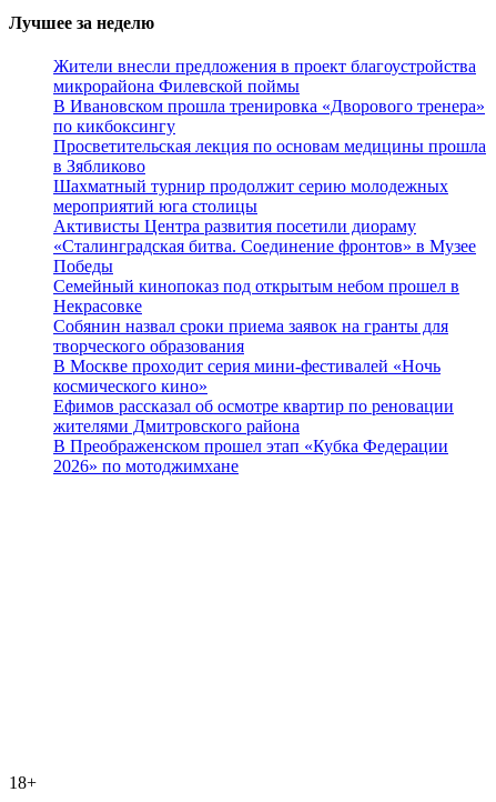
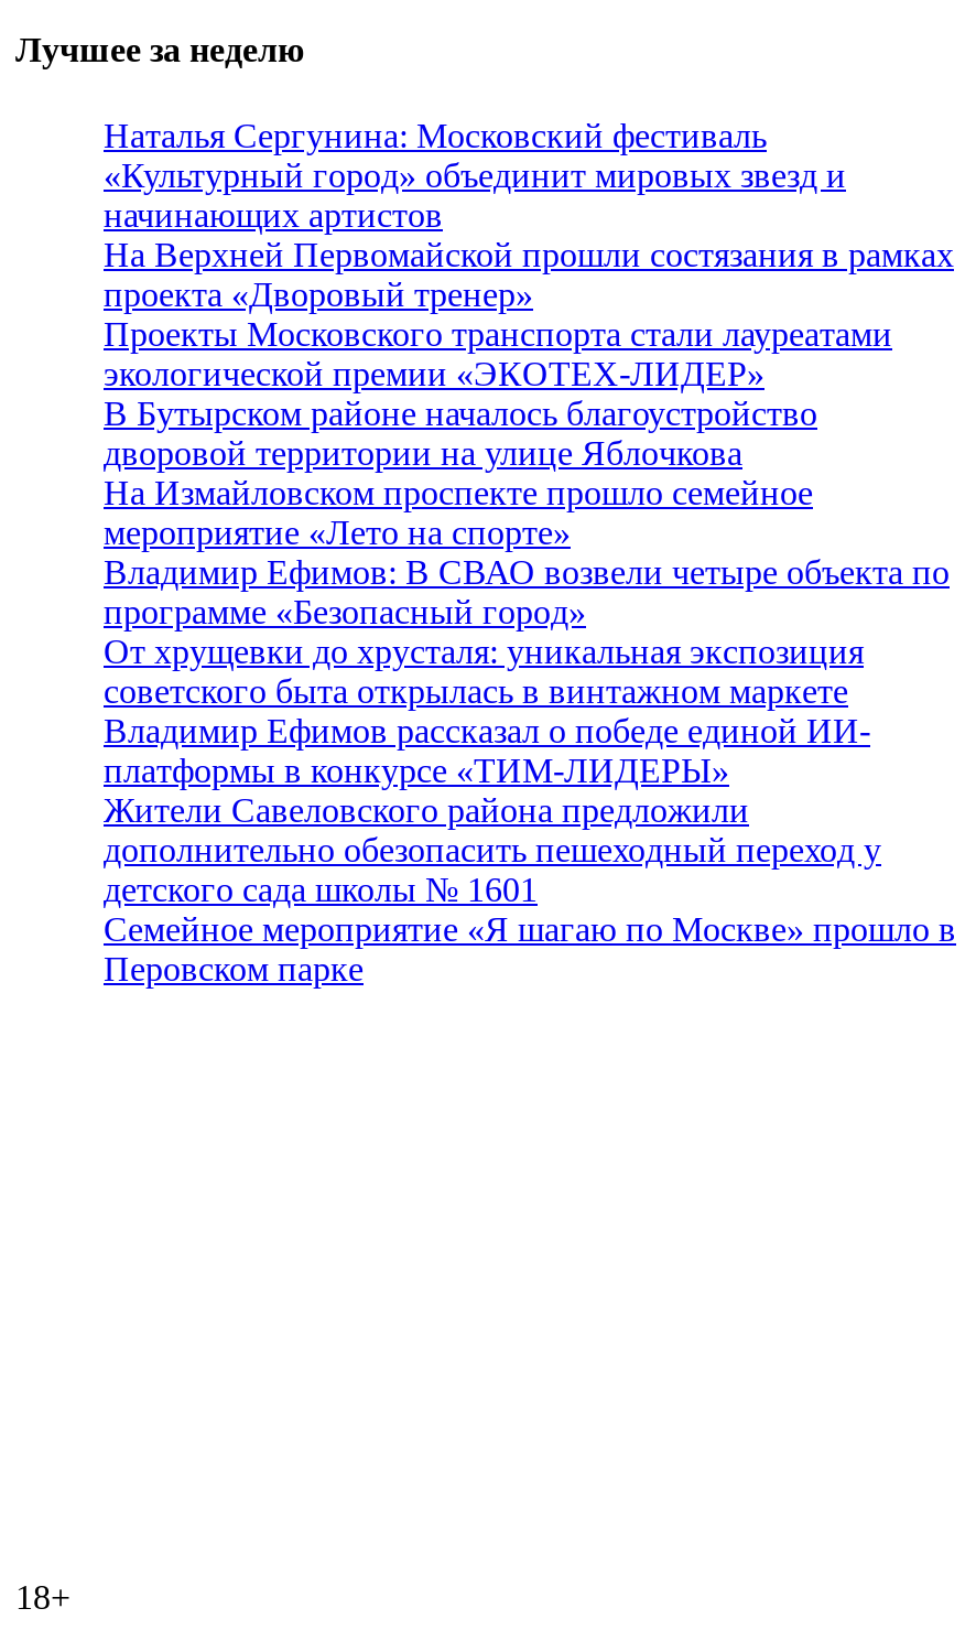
[53,57,486,476] Жители внесли предложения в проект благоустройства | микрорайона Филевской поймы | В Ивановском прошла тренировка «Дворового тренера» | по кикбоксингу | Просветительская лекция по основам медицины прошла | в Зябликово | Шахматный турнир продолжит серию молодежных | мероприятий юга столицы | Активисты Центра развития посетили диораму | «Сталинградская битва. Соединение фронтов» в Музее | Победы | Семейный кинопоказ под открытым небом прошел в | Некрасовке | Собянин назвал сроки приема заявок на гранты для | творческого образования | В Москве проходит серия мини-фестивалей «Ночь | космического кино» | Ефимов рассказал об осмотре квартир по реновации | жителями Дмитровского района | В Преображенском прошел этап «Кубка Федерации | 2026» по мотоджимхане -> [104,117,956,988] Наталья Сергунина: Московский фестиваль | «Культурный город» объединит мировых звезд и | начинающих артистов | На Верхней Первомайской прошли состязания в рамках | проекта «Дворовый тренер» | Проекты Московского транспорта стали лауреатами | экологической премии «ЭКОТЕХ-ЛИДЕР» | В Бутырском районе началось благоустройство | дворовой территории на улице Яблочкова | На Измайловском проспекте прошло семейное | мероприятие «Лето на спорте» | Владимир Ефимов: В СВАО возвели четыре объекта по | программе «Безопасный город» | От хрущевки до хрусталя: уникальная экспозиция | советского быта открылась в винтажном маркете | Владимир Ефимов рассказал о победе единой ИИ- | платформы в конкурсе «ТИМ-ЛИДЕРЫ» | Жители Савеловского района предложили | дополнительно обезопасить пешеходный переход у | детского сада школы № 1601 | Семейное мероприятие «Я шагаю по Москве» прошло в | Перовском парке

